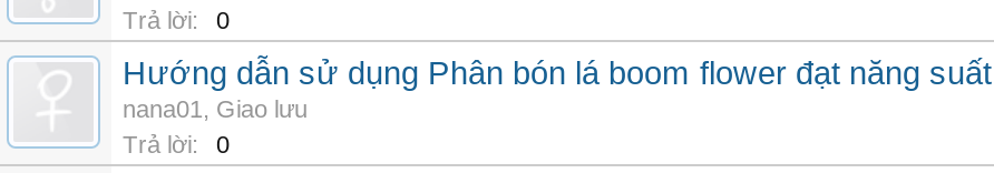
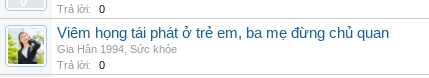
none -> [7,30,44,65] [image]
[123,55,992,122] Hướng dẫn sử dụng Phân bón lá boom flower đạt năng suất | nana01, Giao lưu -> [57,25,389,55] Viêm họng tái phát ở trẻ em, ba mẹ đừng chủ quan | Gia Hân 1994, Sức khỏe

